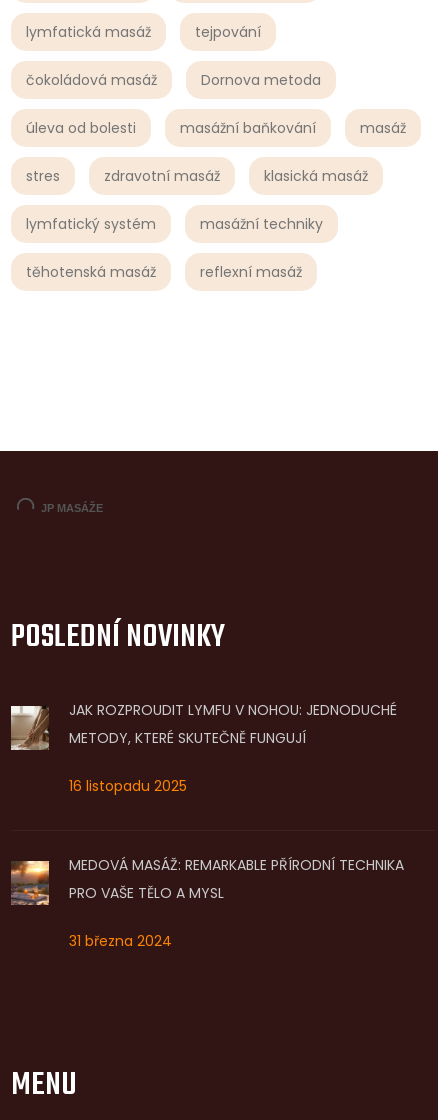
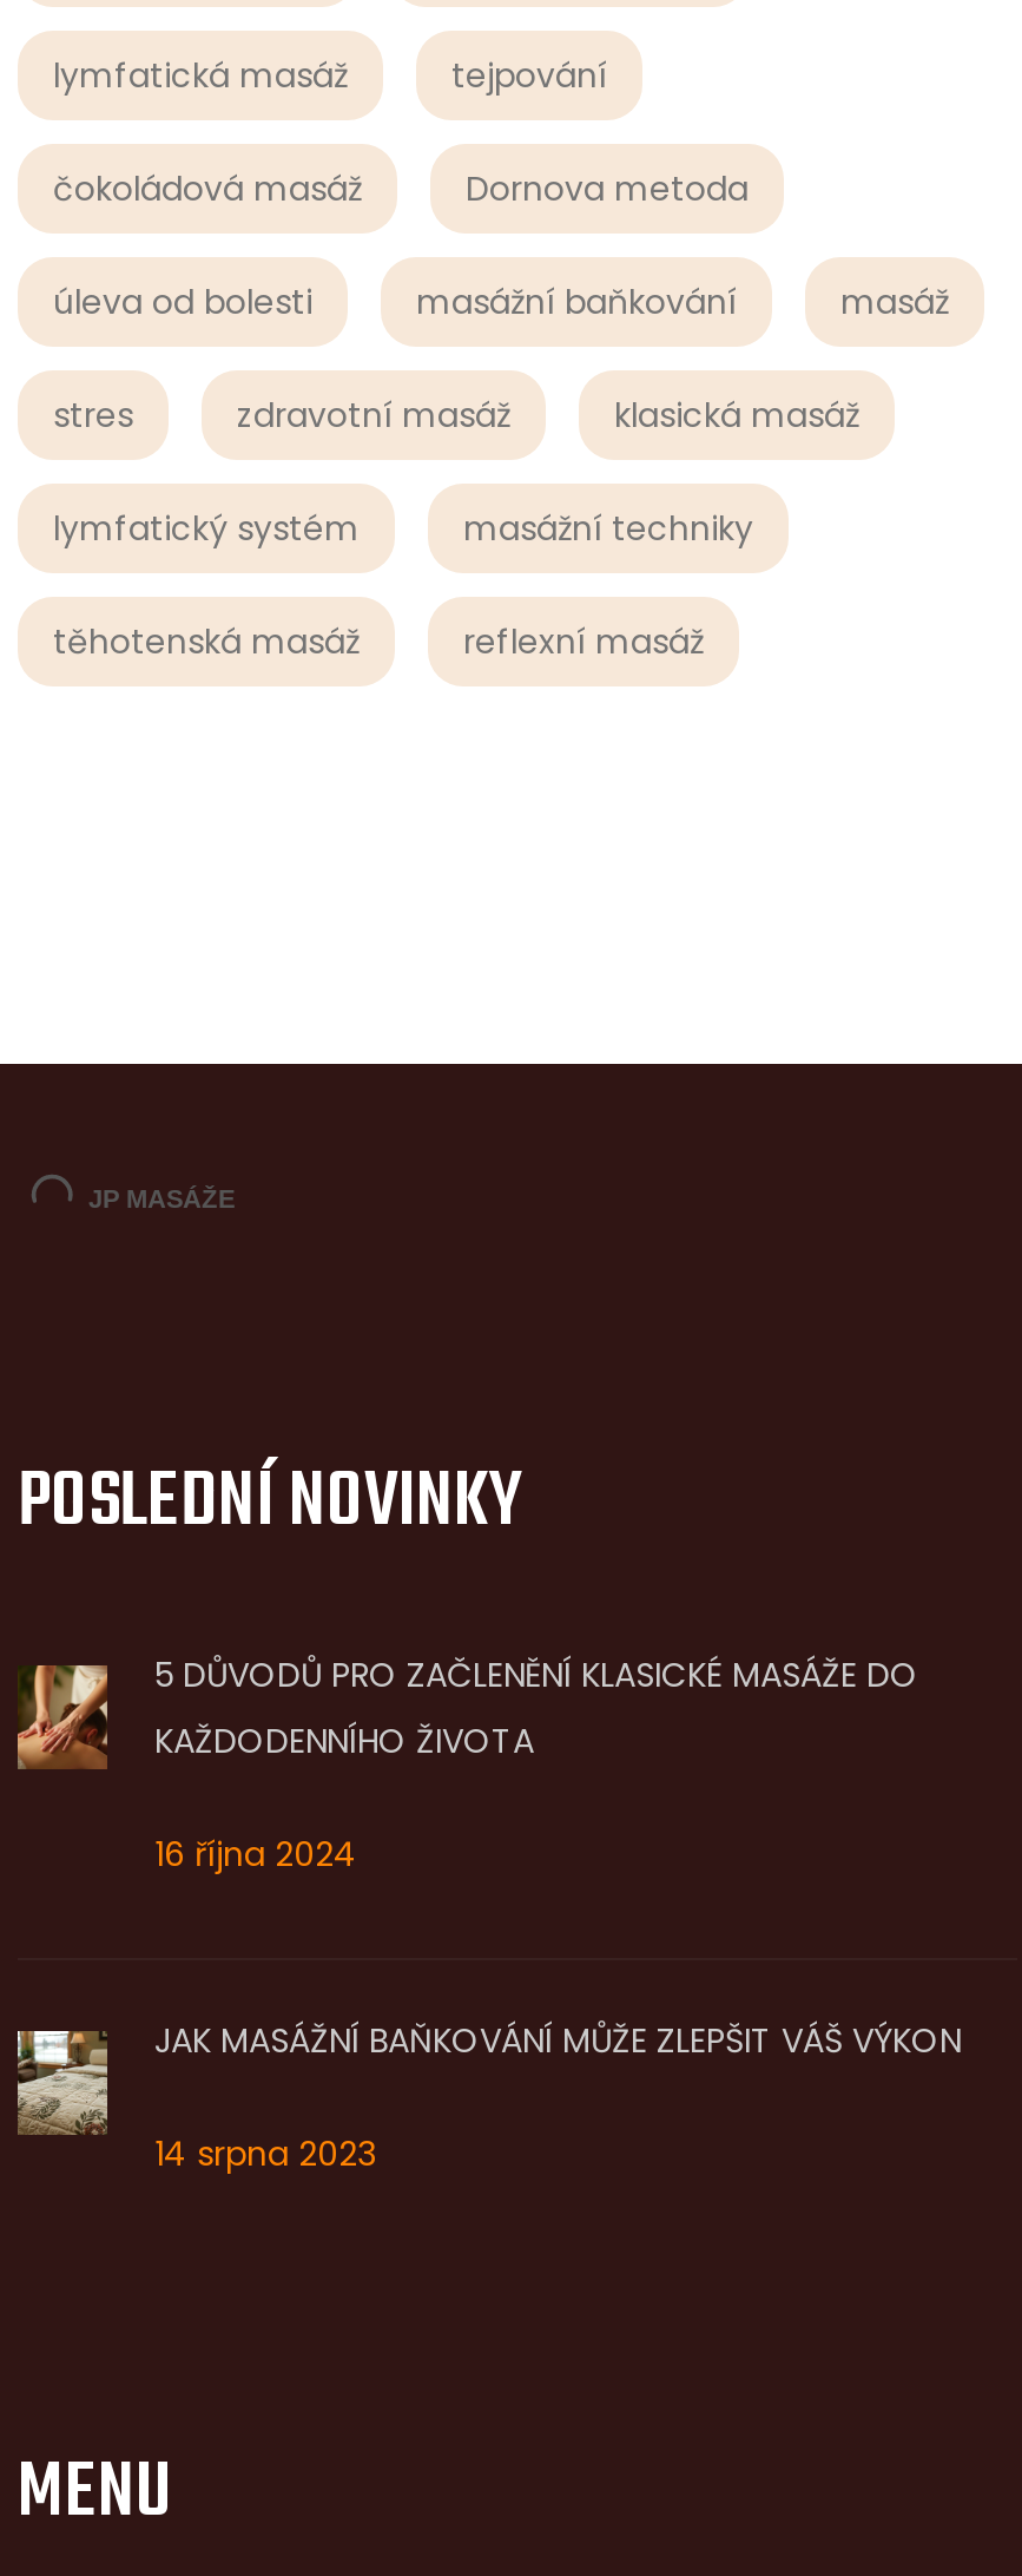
[10,699,397,751] [image] | JAK ROZPROUDIT LYMFU V NOHOU: JEDNODUCHÉ | METODY, KTERÉ SKUTEČNĚ FUNGUJÍ -> [18,1650,918,1769] [image] | 5 DŮVODŮ PRO ZAČLENĚNÍ KLASICKÉ MASÁŽE DO | KAŽDODENNÍHO ŽIVOTA
[69,775,187,795] 16 listopadu 2025 -> [154,1829,357,1877] 16 října 2024
[11,854,404,905] [image] | MEDOVÁ MASÁŽ: REMARKABLE PŘÍRODNÍ TECHNIKA | PRO VAŠE TĚLO A MYSL -> [15,2016,961,2133] [image] | JAK MASÁŽNÍ BAŇKOVÁNÍ MŮŽE ZLEPŠIT VÁŠ VÝKON
[69,930,172,950] 31 března 2024 -> [154,2129,376,2176] 14 srpna 2023

